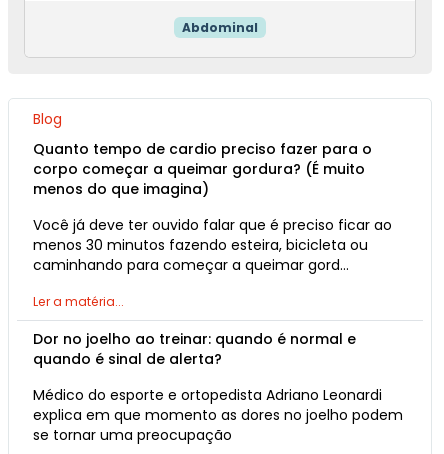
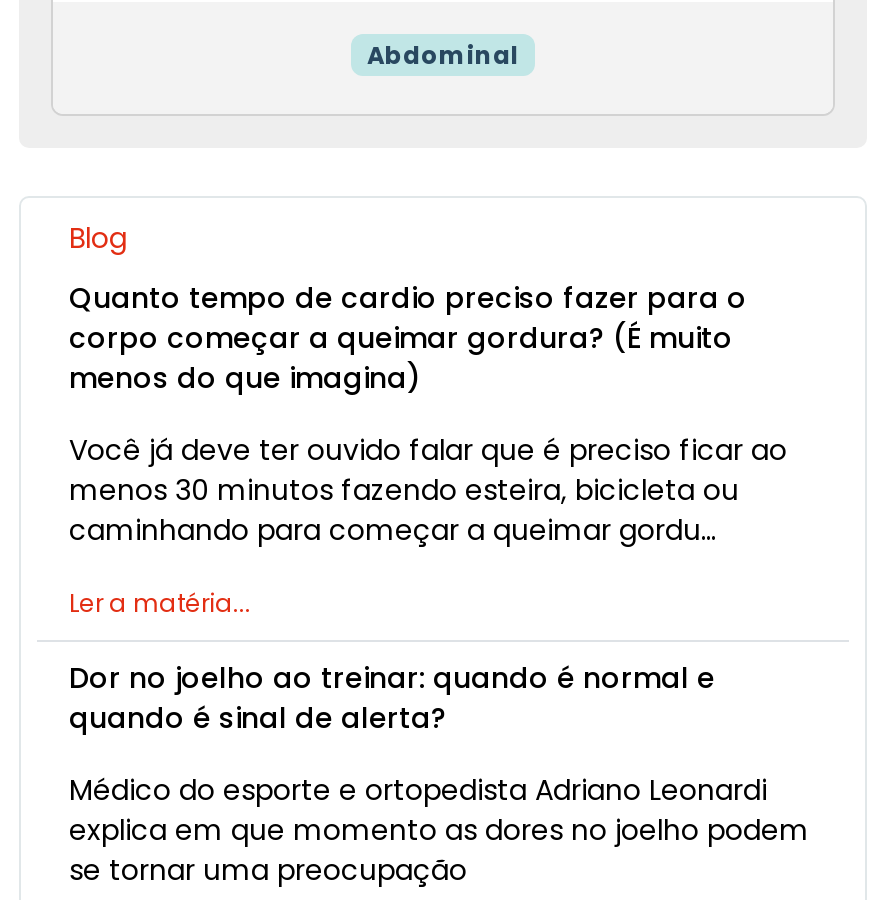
[33,255,349,275] caminhando para começar a queimar gord… -> [69,510,719,550] caminhando para começar a queimar gordu…

